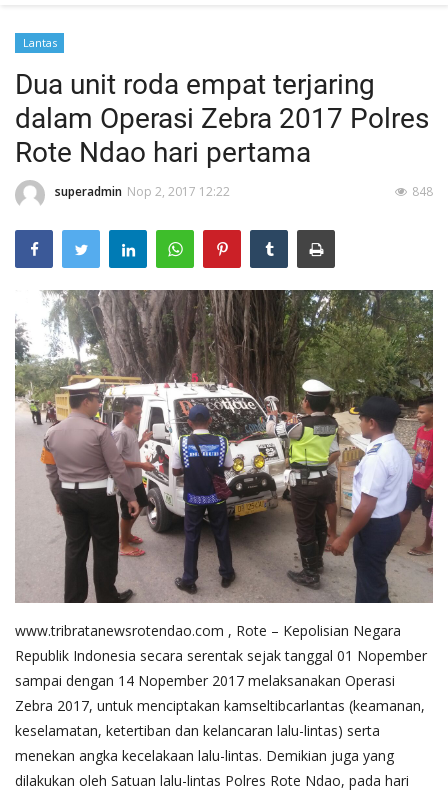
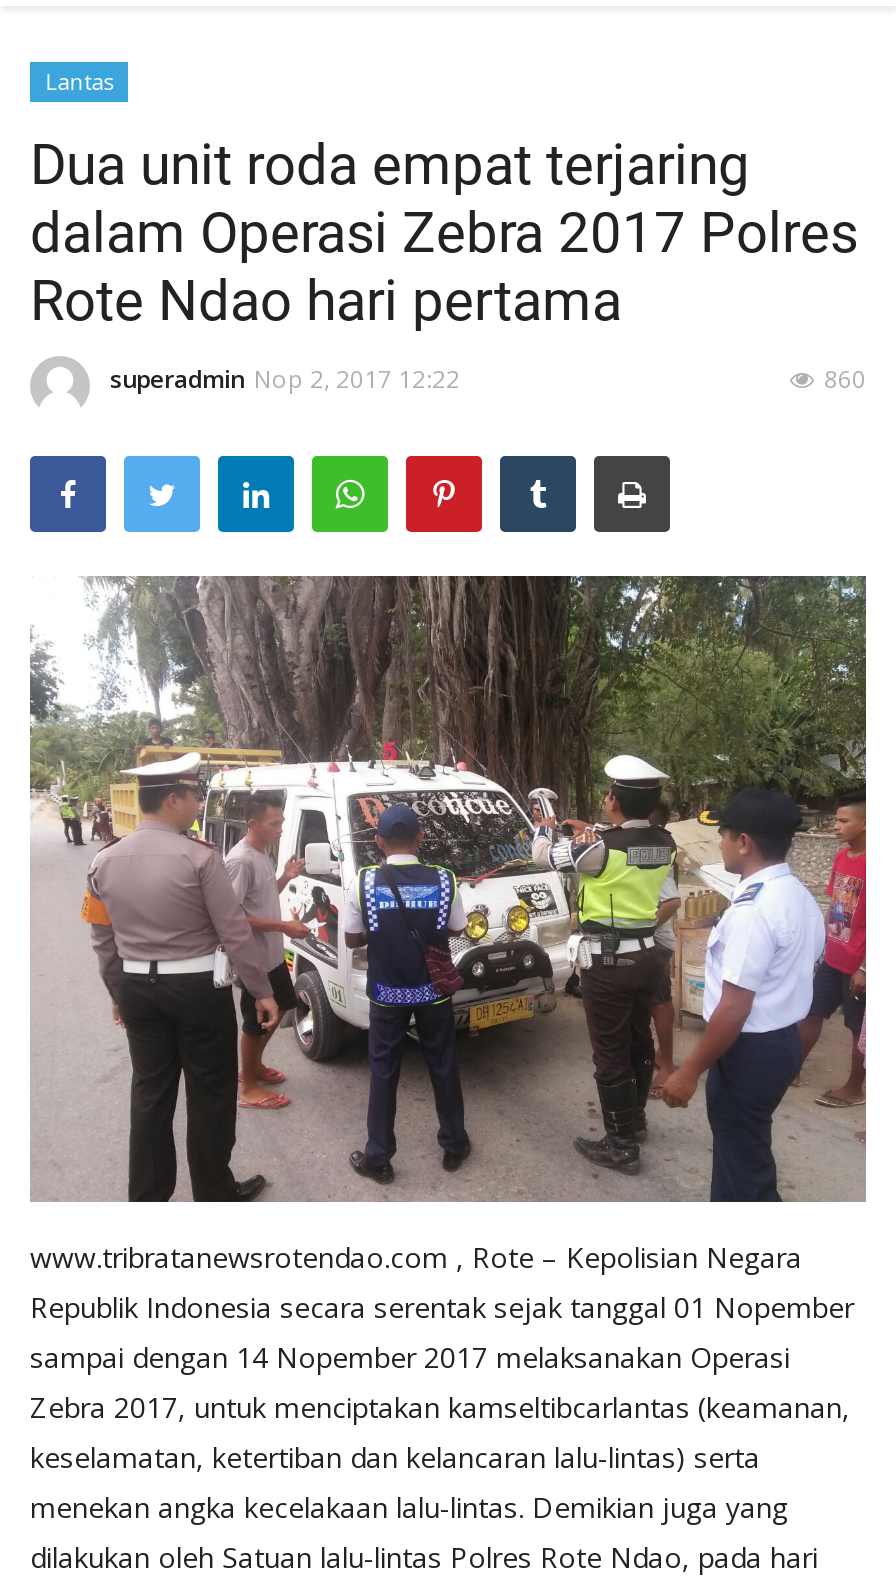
[412,183,433,200] 848 -> [824,362,866,396] 860

